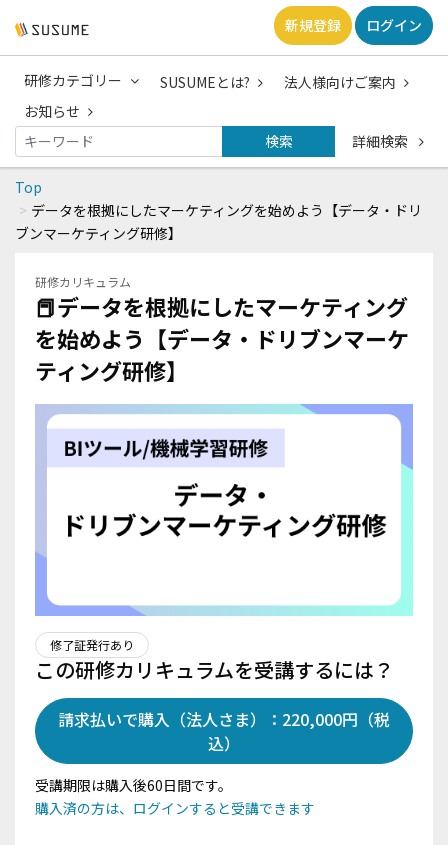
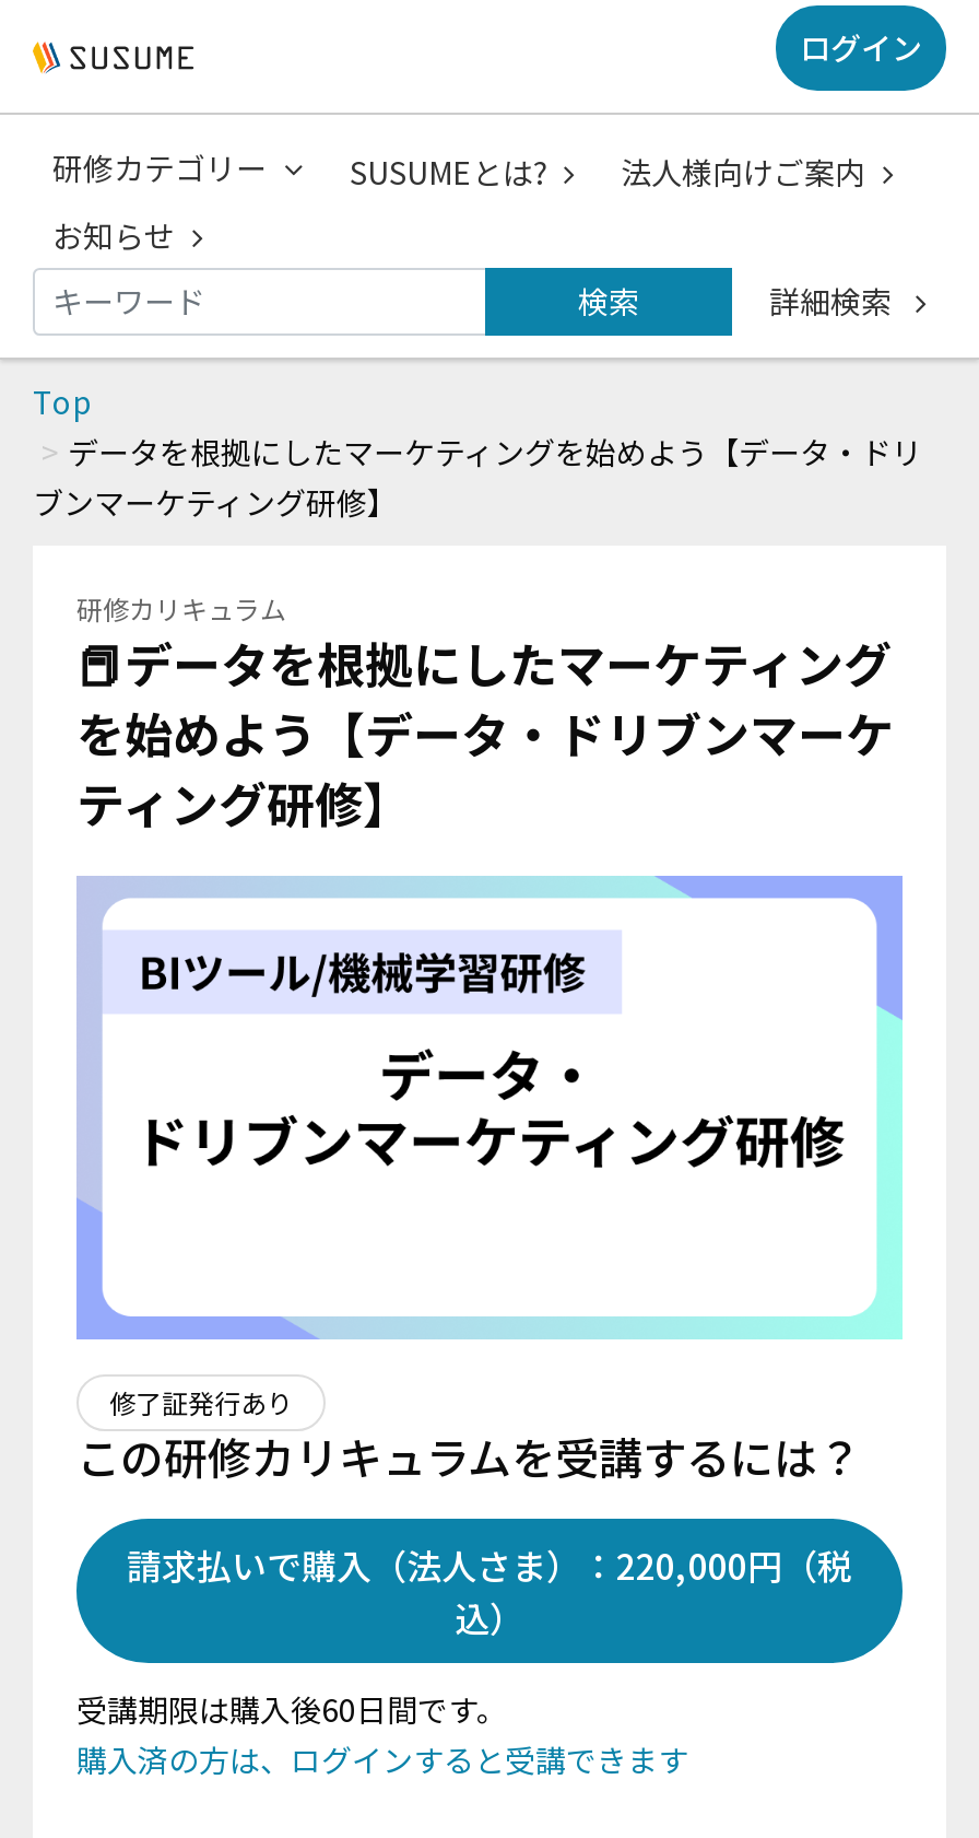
[285,15,341,35] 新規登録 -> none

